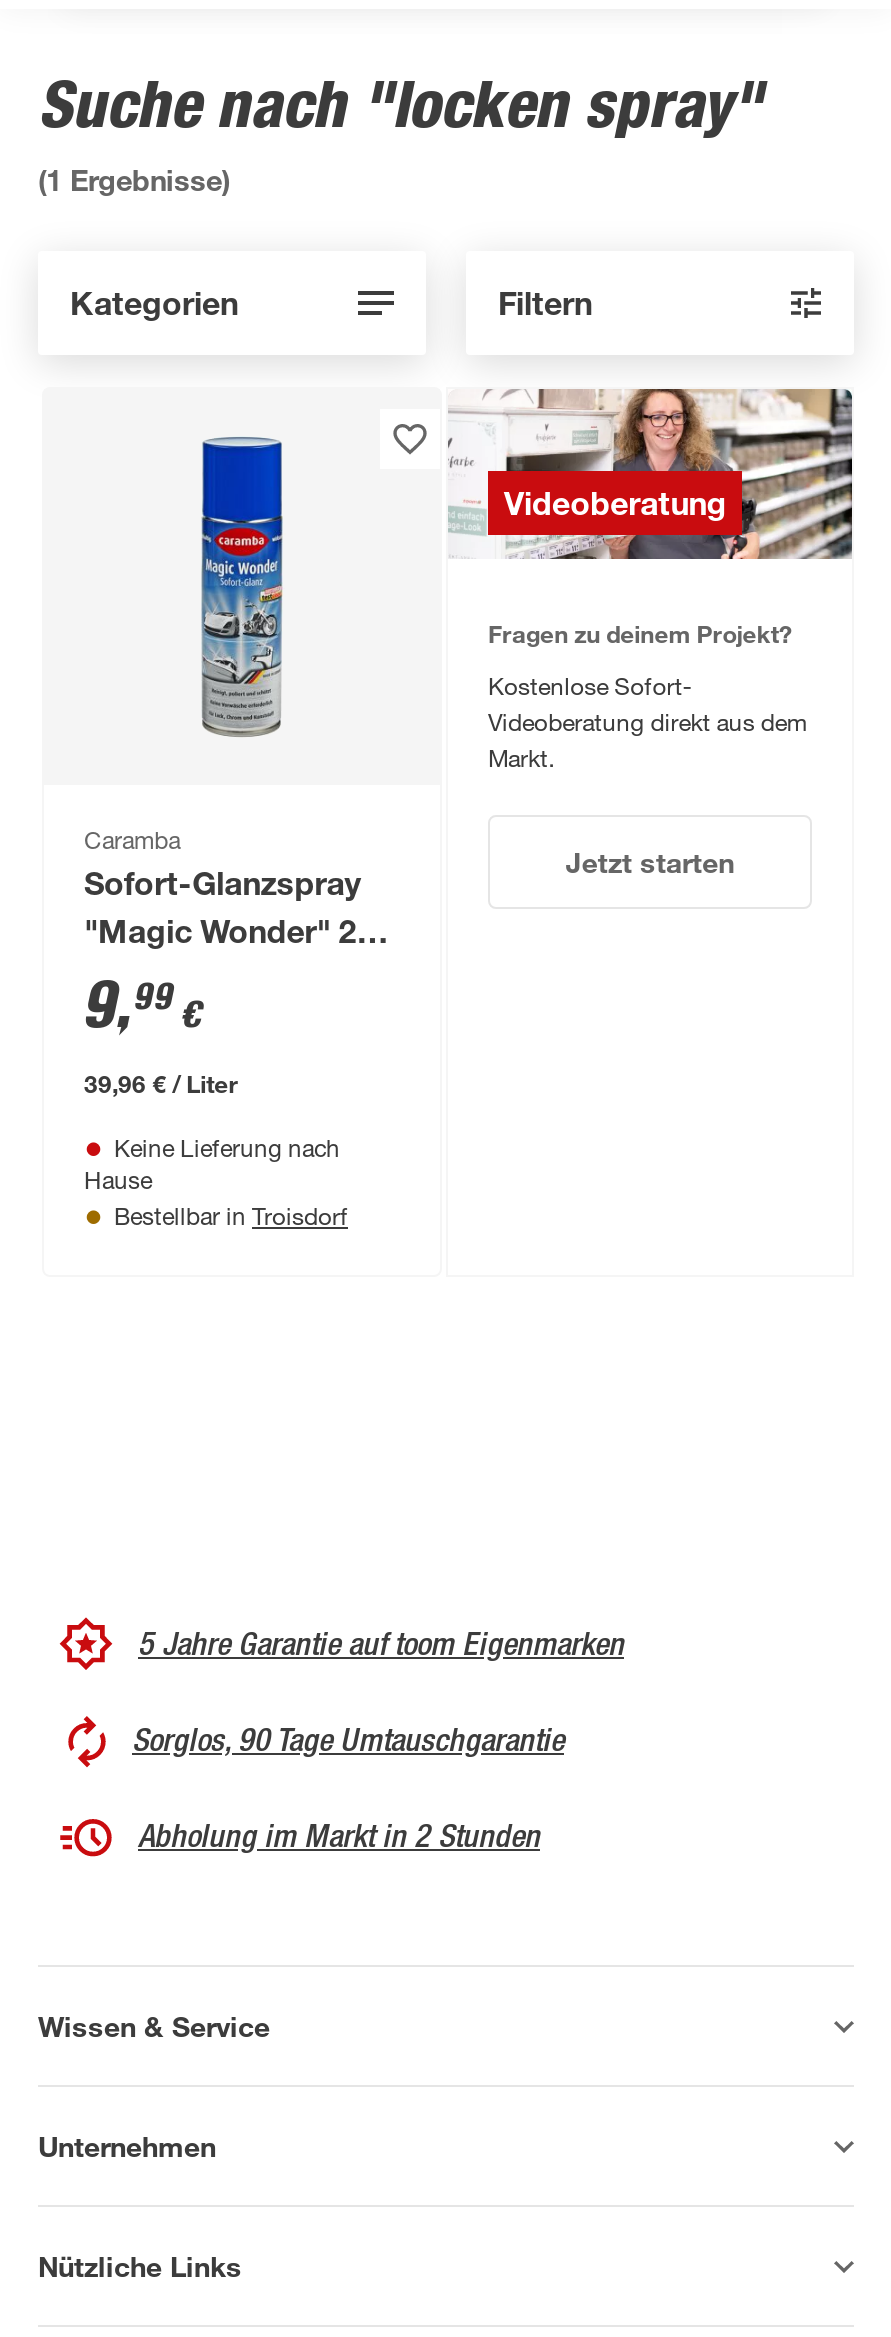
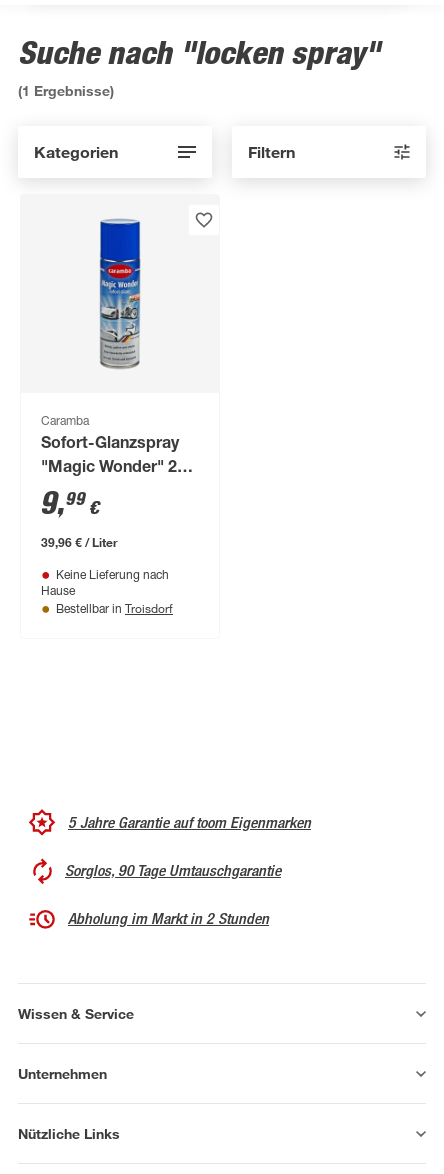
[446,387,854,561] [image] | Videoberatung -> none
[488,618,807,880] Fragen zu deinem Projekt? | Kostenlose Sofort- | Videoberatung direkt aus dem | Markt. | Jetzt starten -> none

